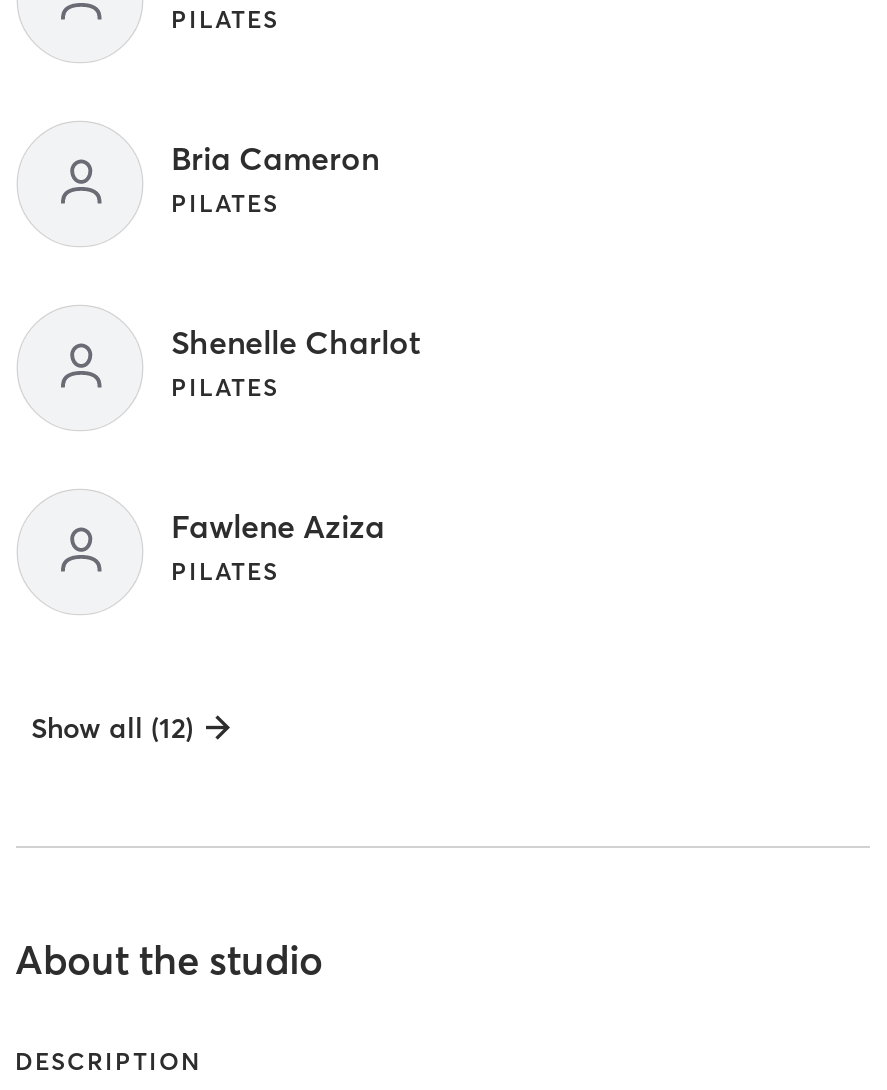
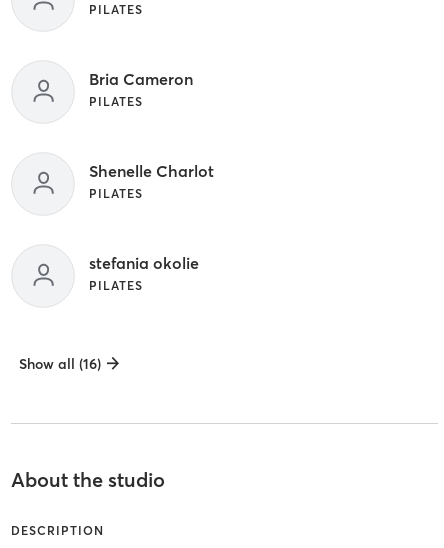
[171,507,385,547] Fawlene Aziza -> [88,253,198,273] stefania okolie
[31,711,193,747] Show all (12) -> [18,355,100,373] Show all (16)

